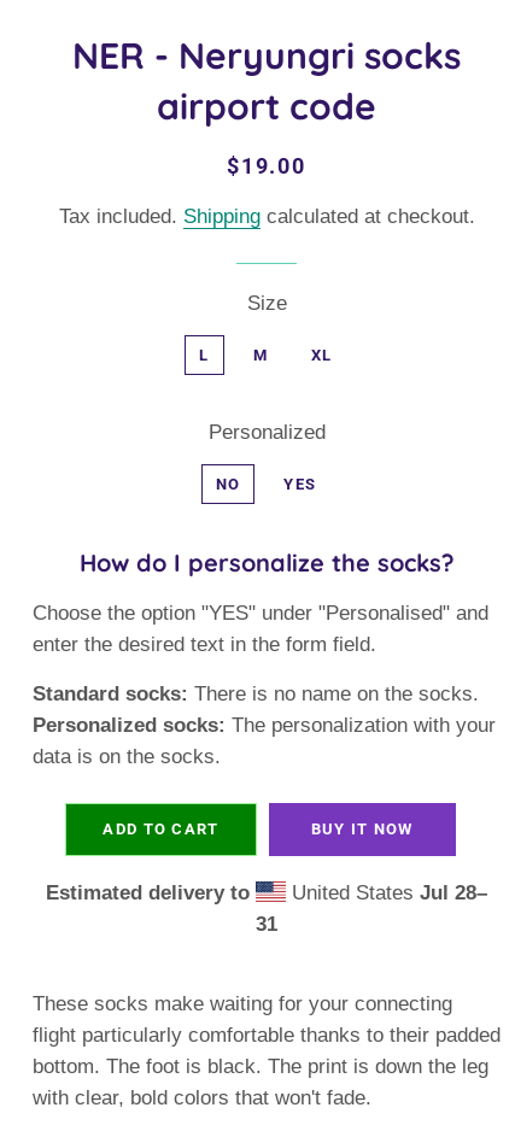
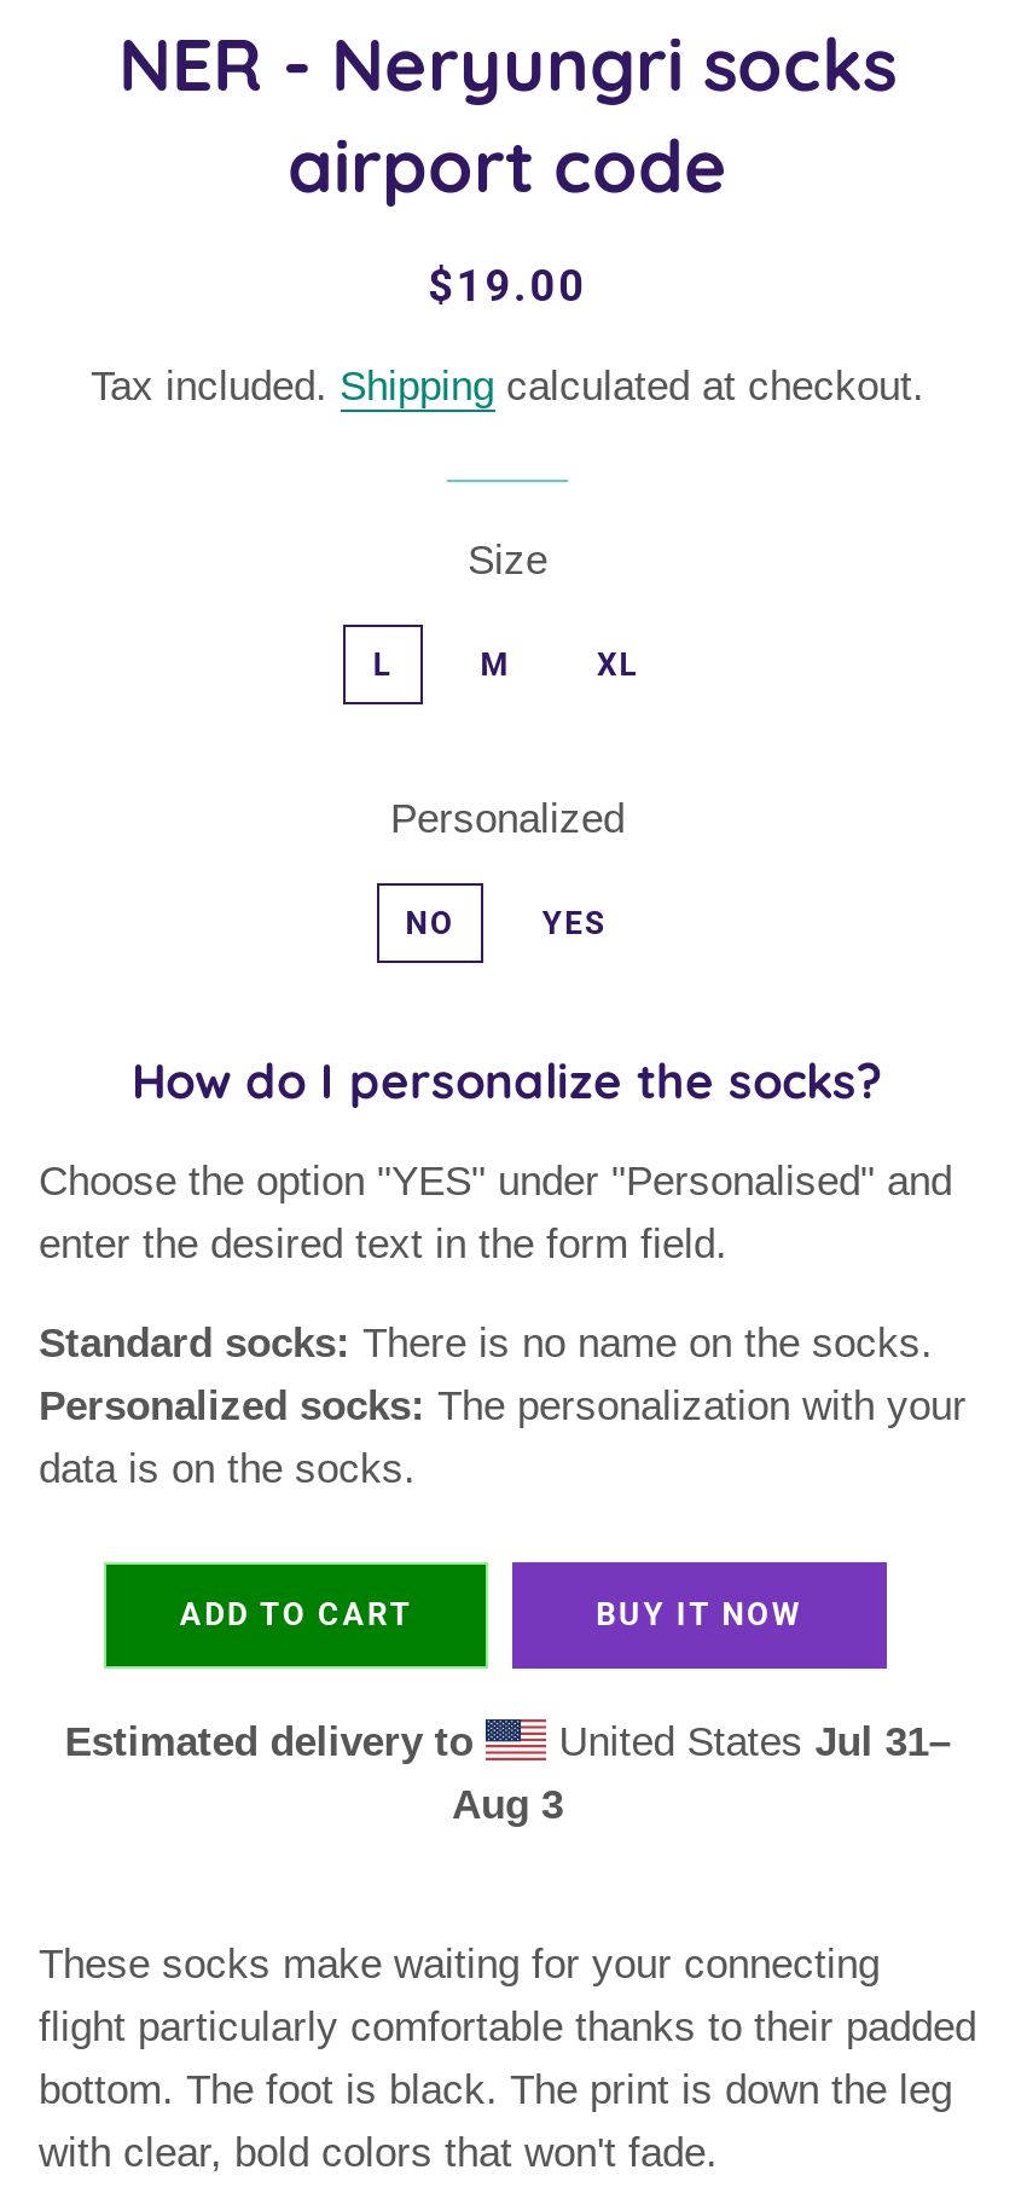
[256,881,488,936] United States Jul 28– | 31 -> [452,1719,950,1828] United States Jul 31– | Aug 3

